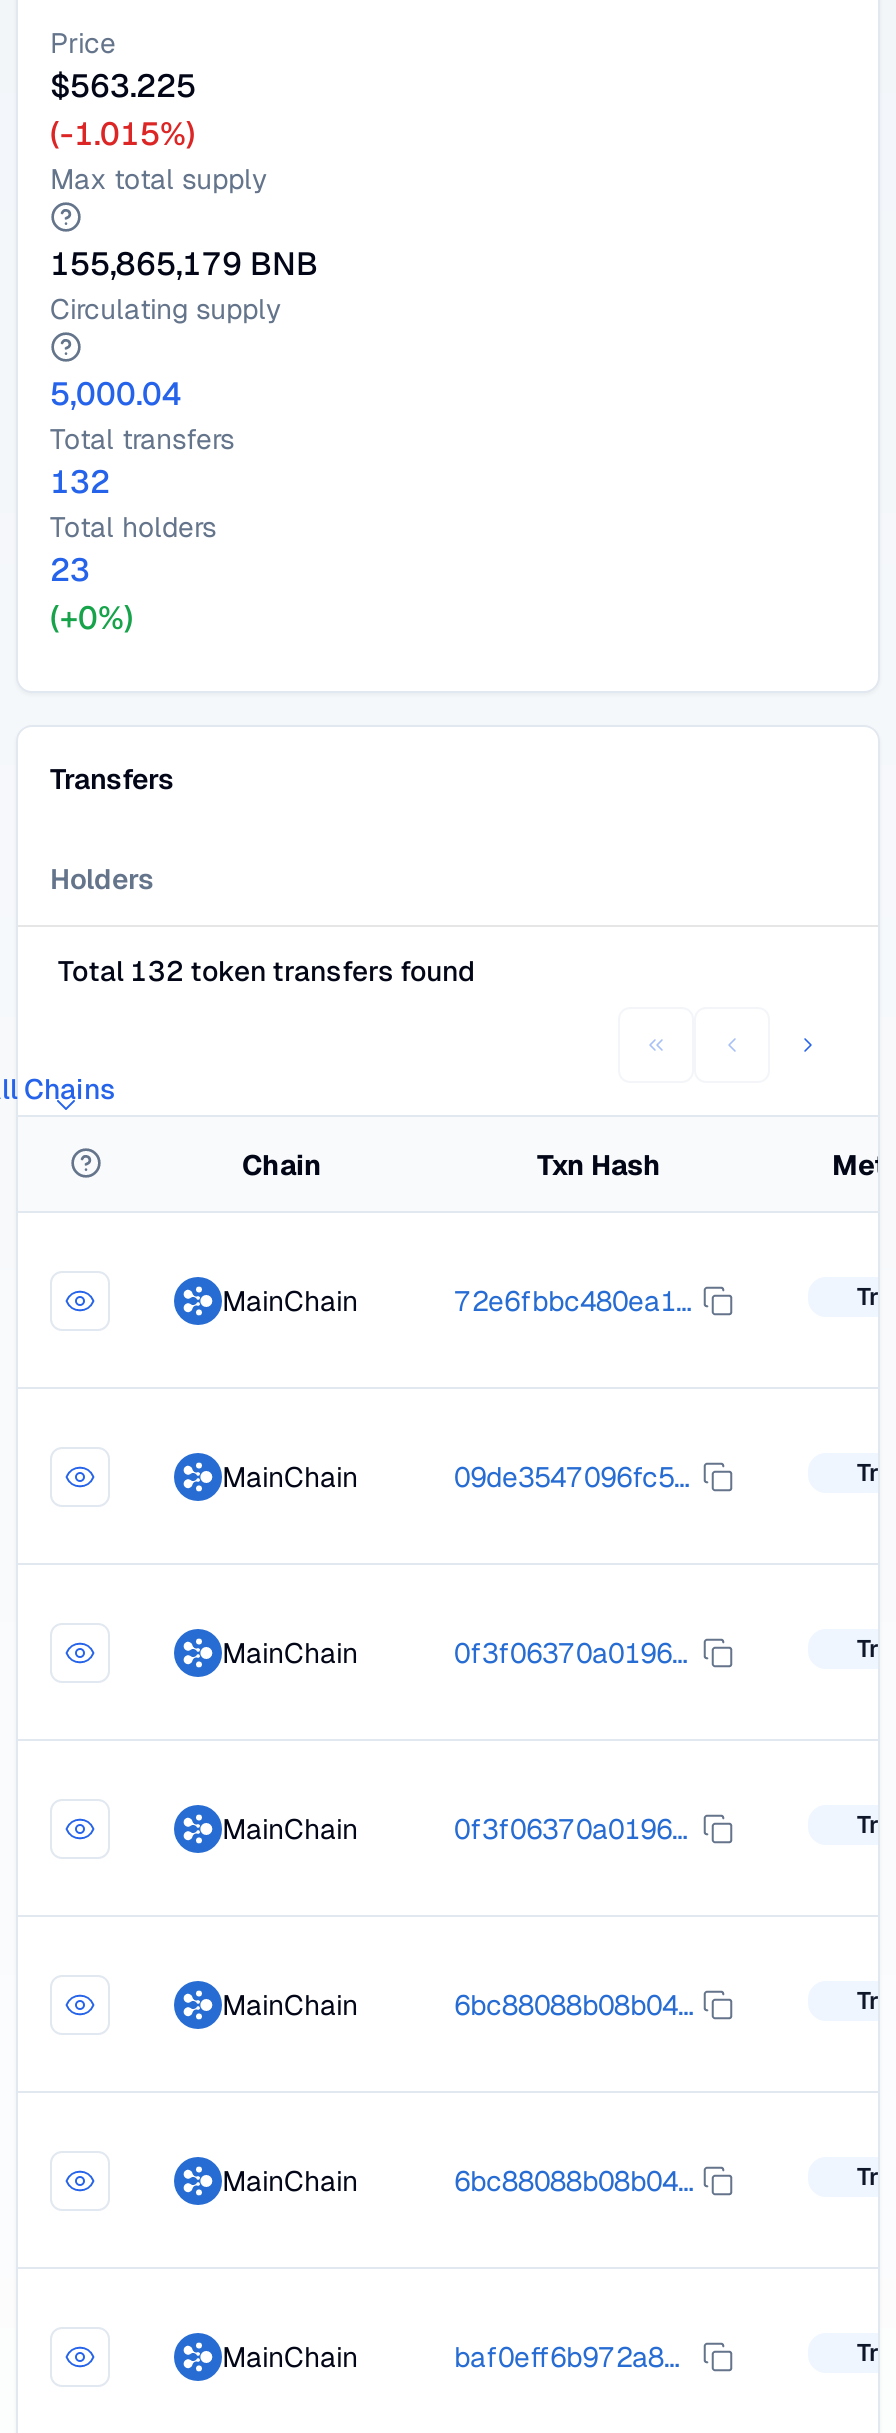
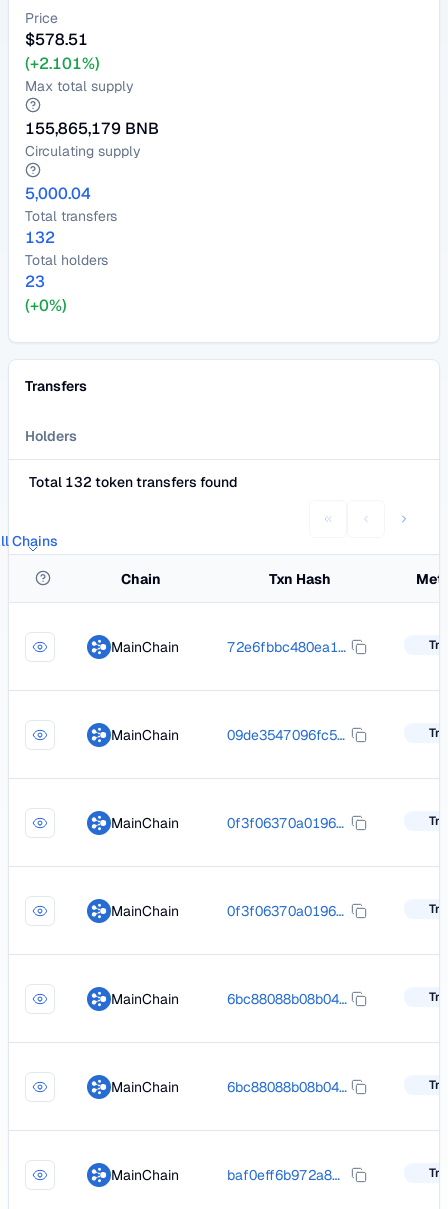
[50,65,196,107] $563.225 -> [25,29,88,50] $578.51
[50,113,196,155] (-1.015%) -> [25,53,100,74] (+2.101%)

